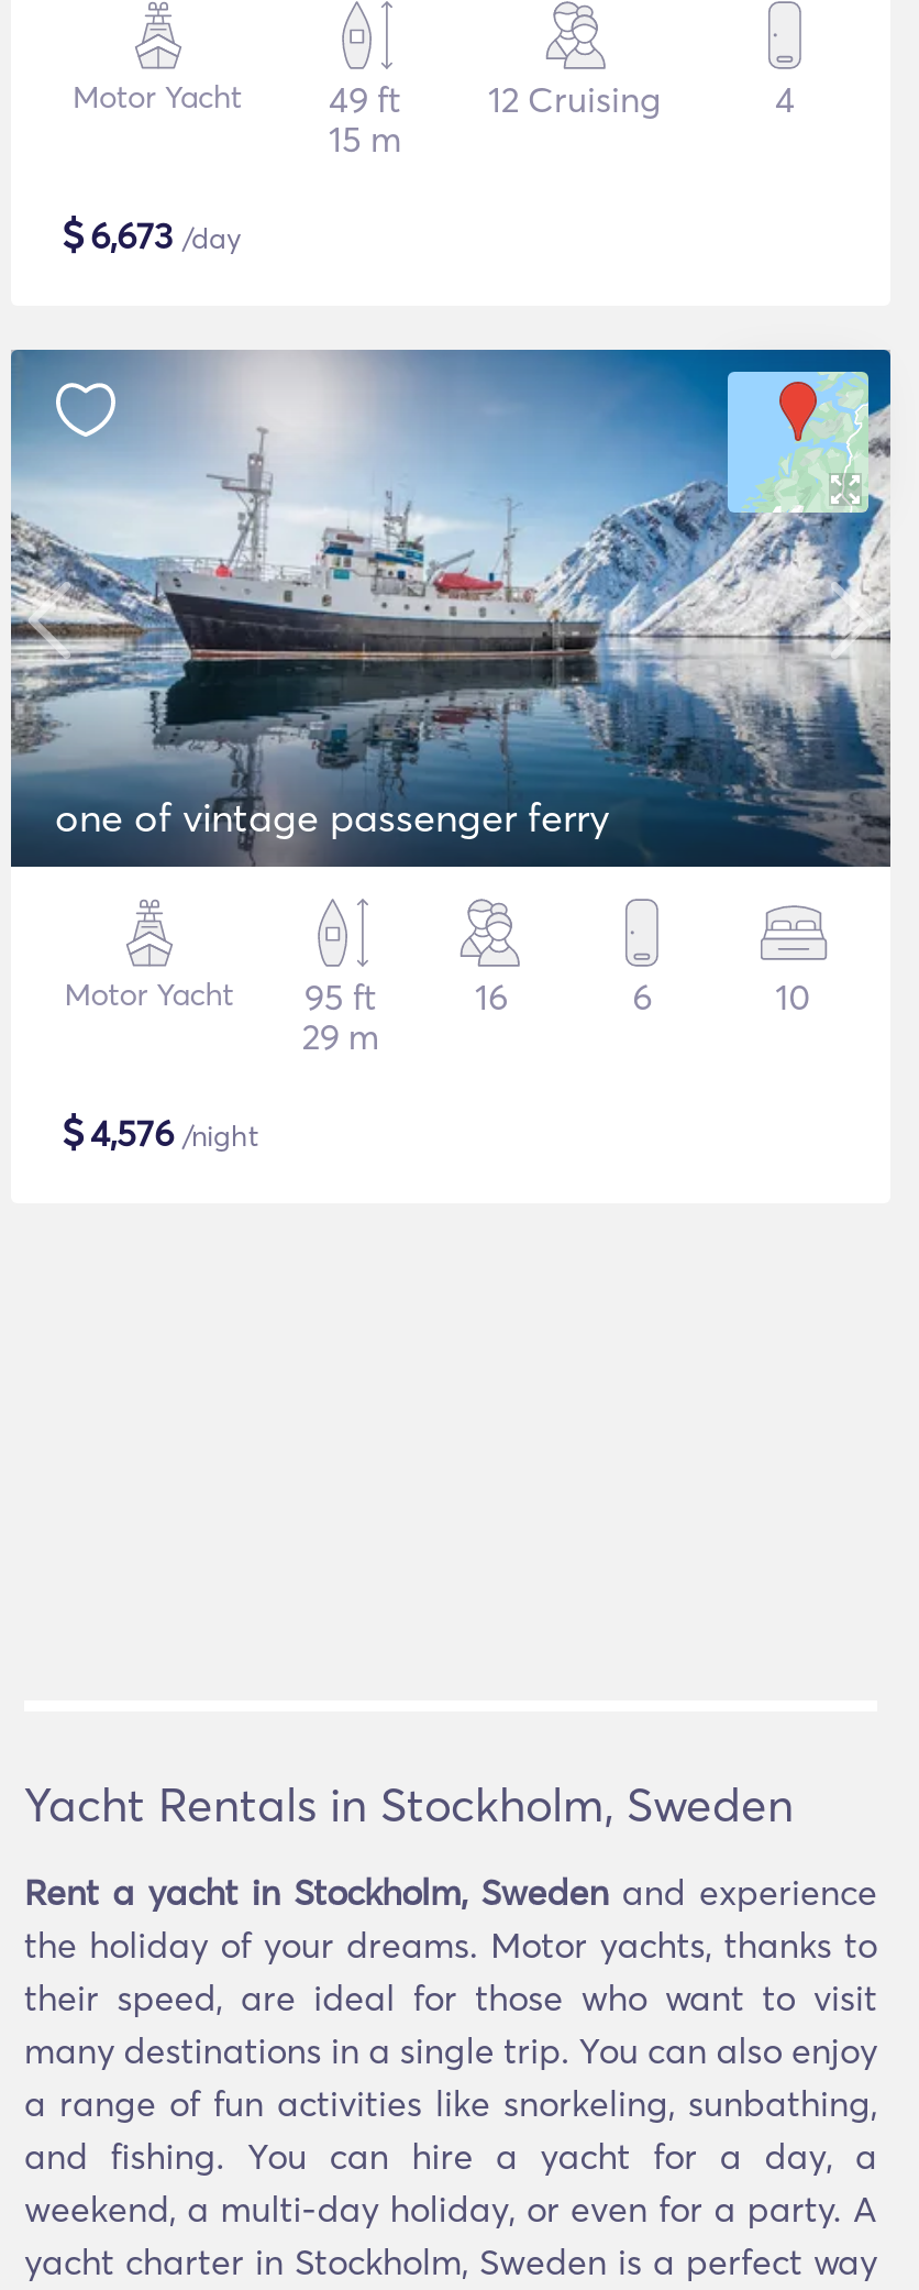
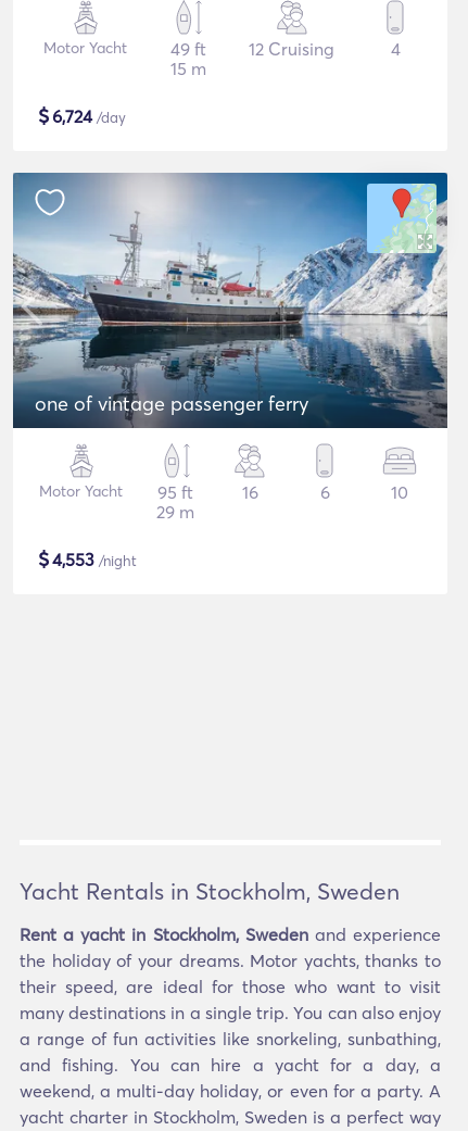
[62,209,242,260] $6,673 /day -> [38,103,126,128] $6,724 /day
[62,1107,259,1157] $4,576 /night -> [38,546,137,571] $4,553 /night

